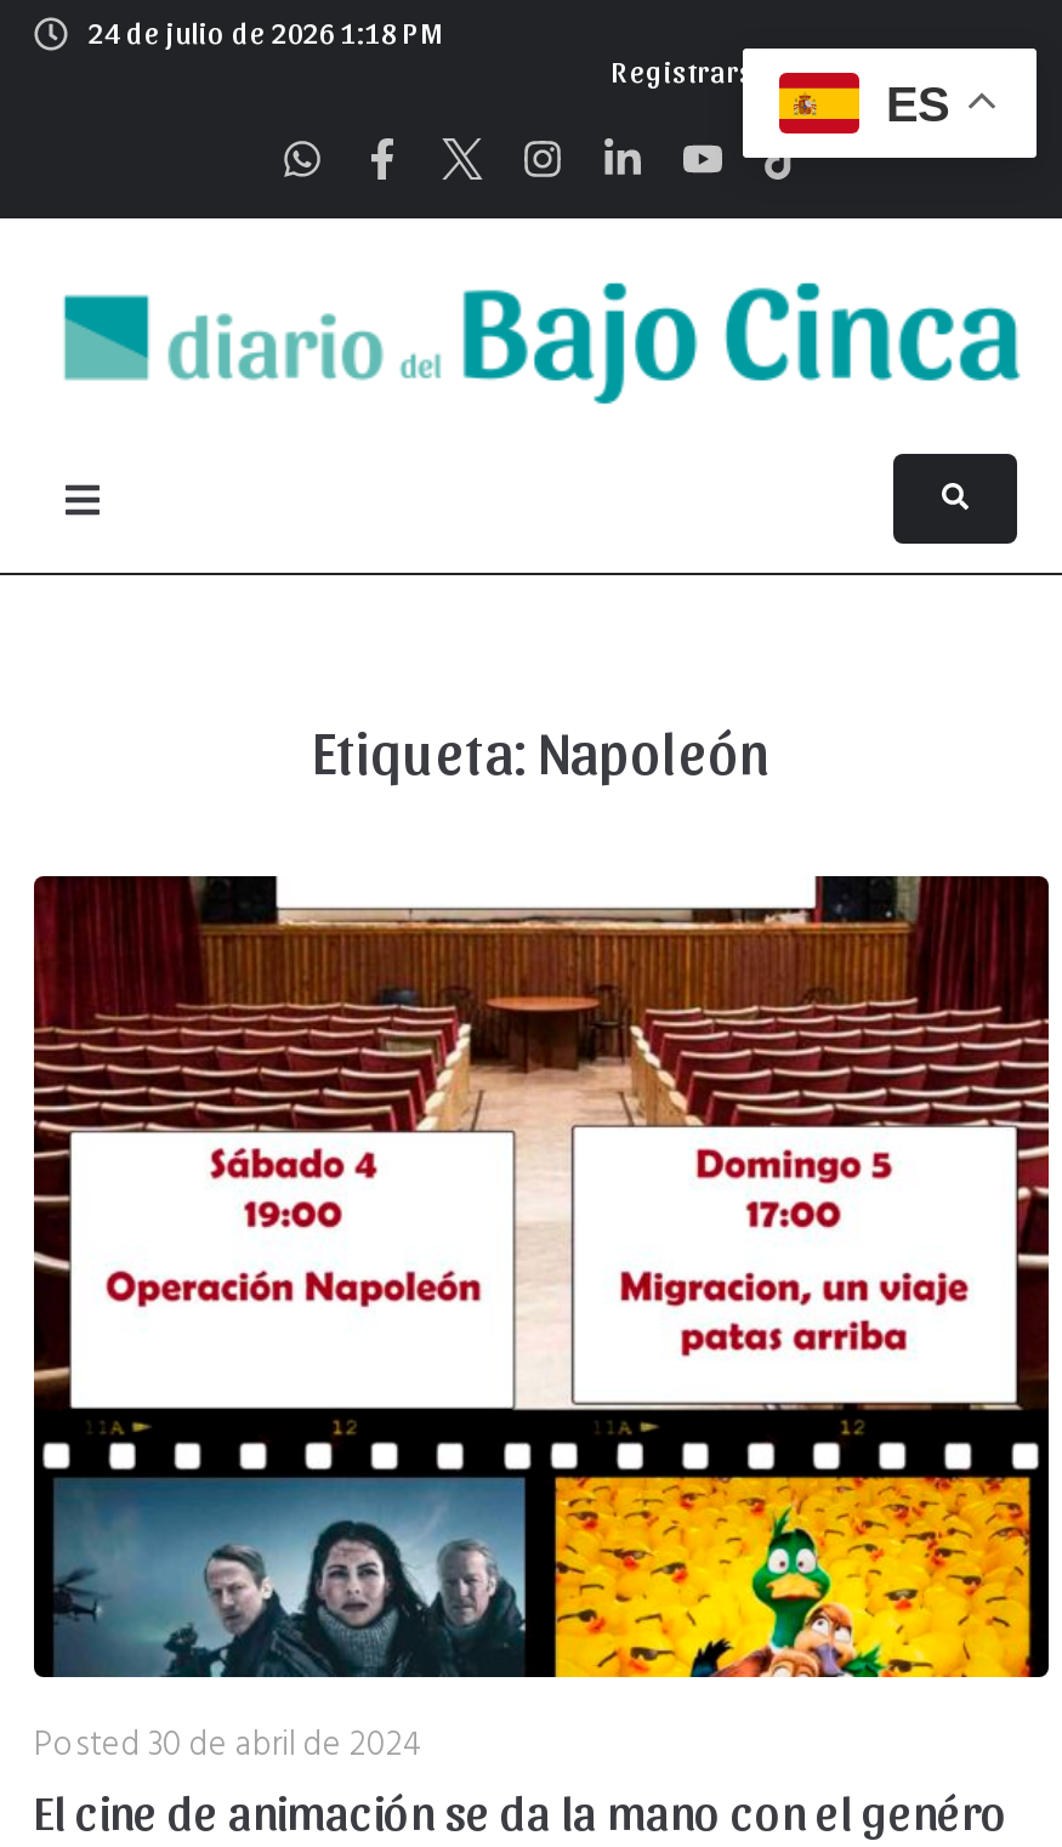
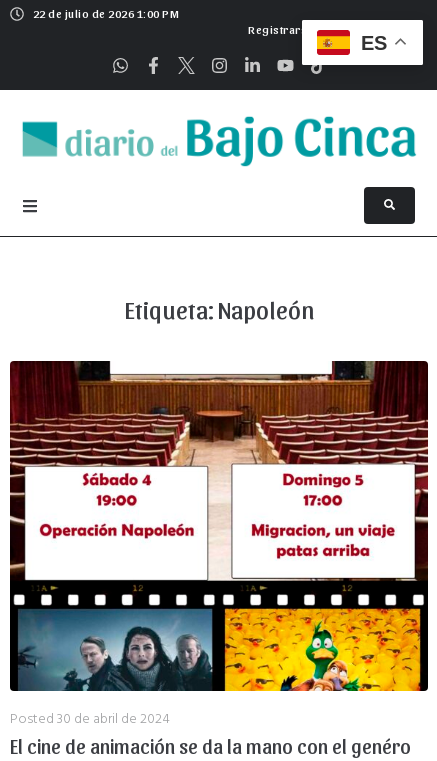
[89,15,444,49] 24 de julio de 2026 1:18 PM -> [32,6,179,20] 22 de julio de 2026 1:00 PM

